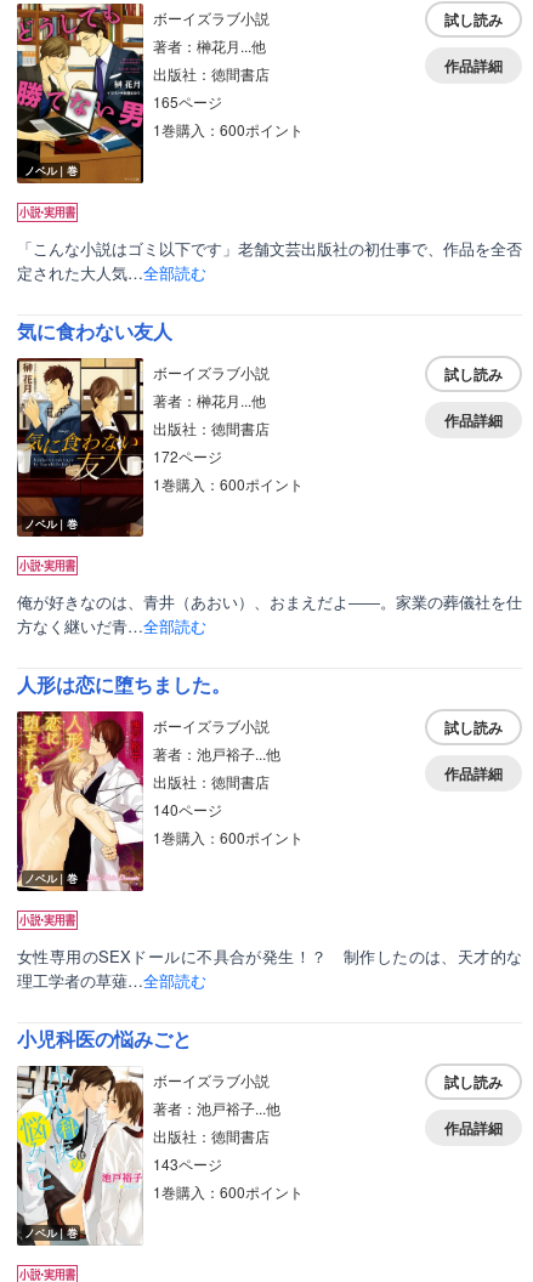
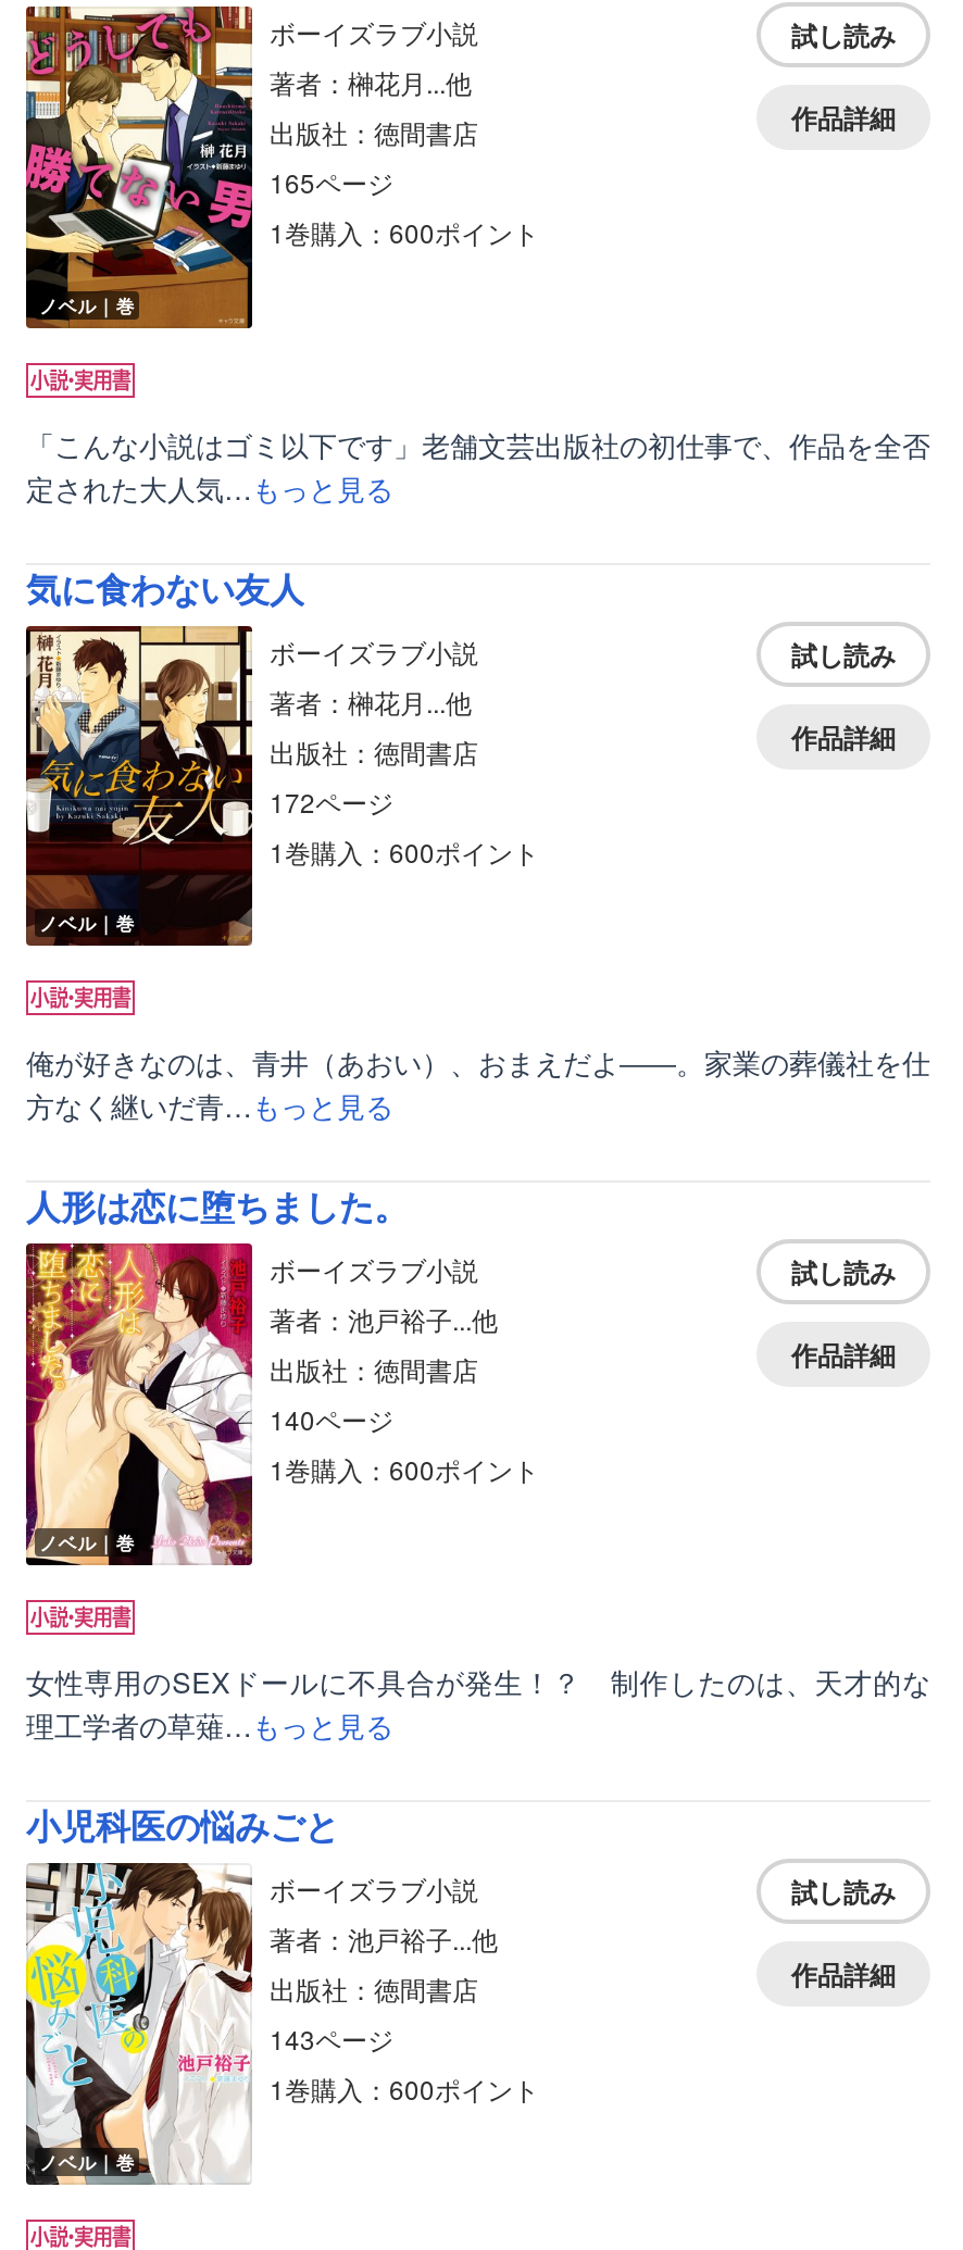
[17,261,206,284] 定された大人気…全部読む -> [26,467,393,508] 定された大人気…もっと見る
[17,615,206,638] 方なく継いだ青…全部読む -> [26,1085,393,1127] 方なく継いだ青…もっと見る
[17,969,206,992] 理工学者の草薙…全部読む -> [26,1704,393,1746] 理工学者の草薙…もっと見る

